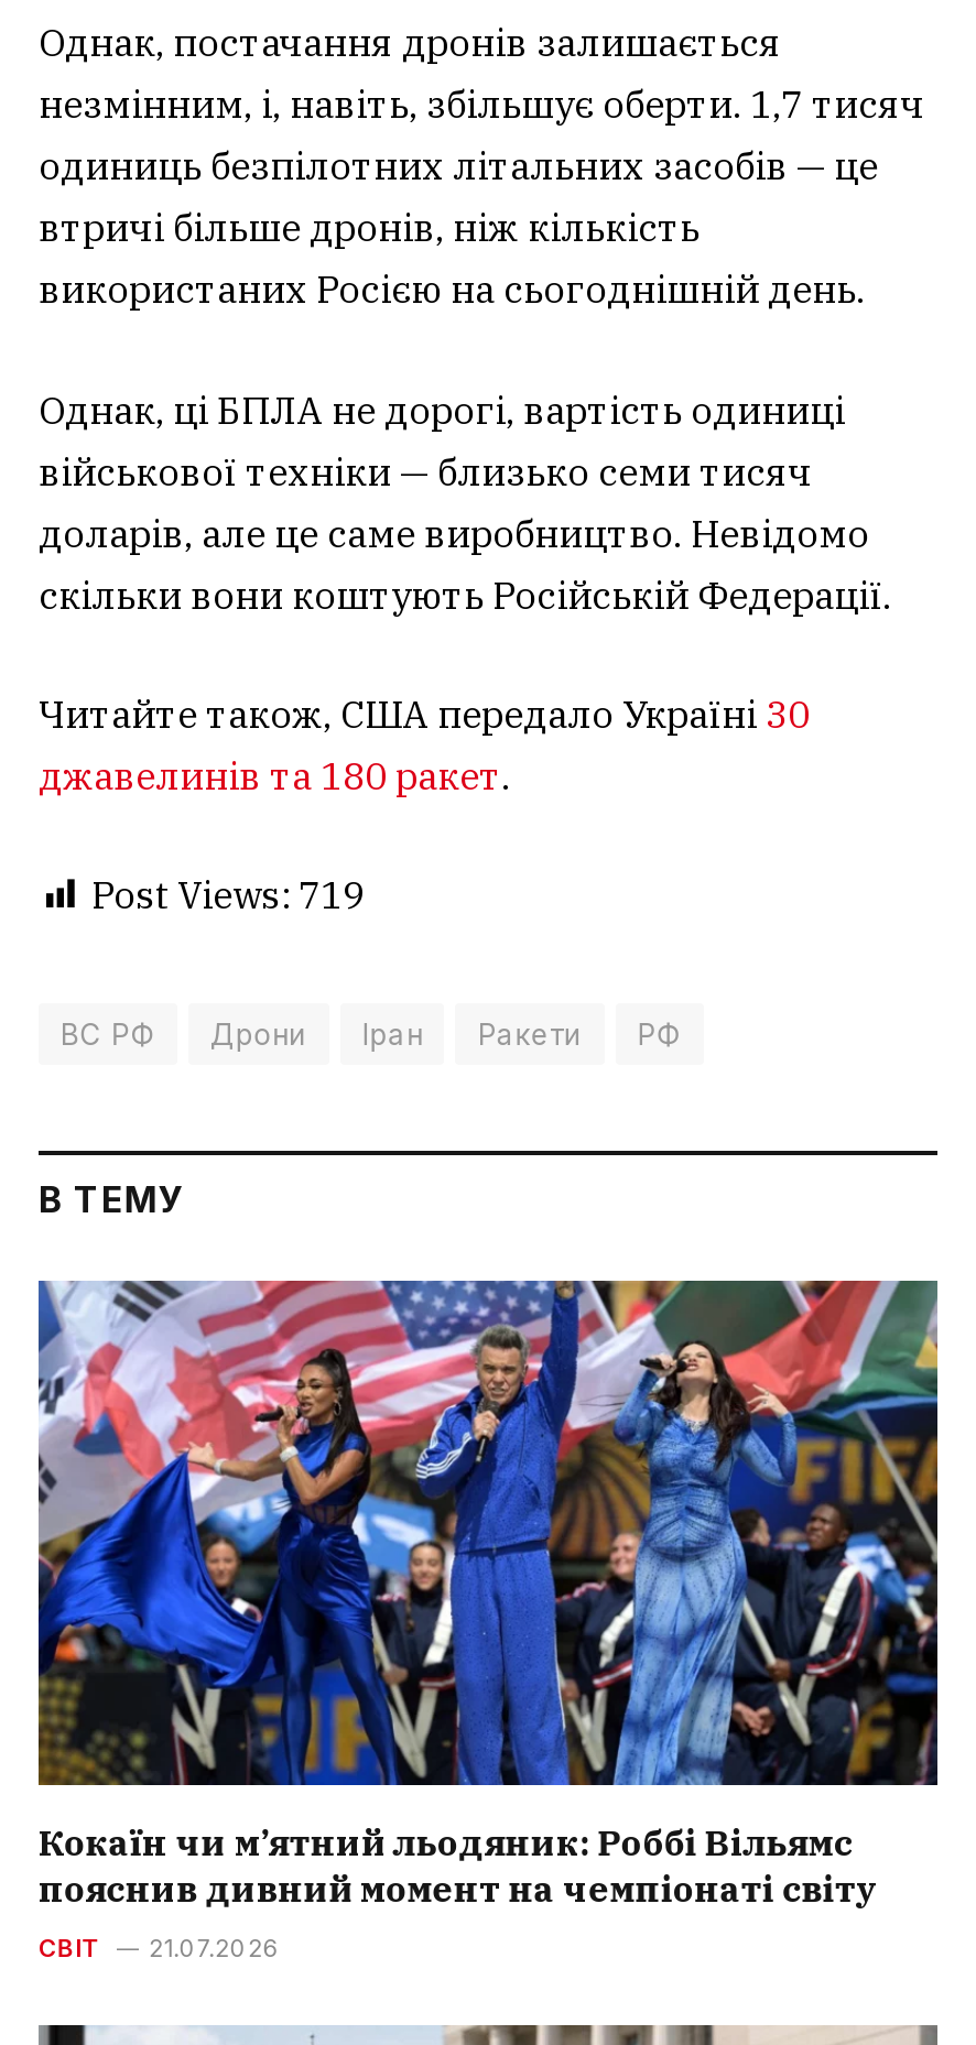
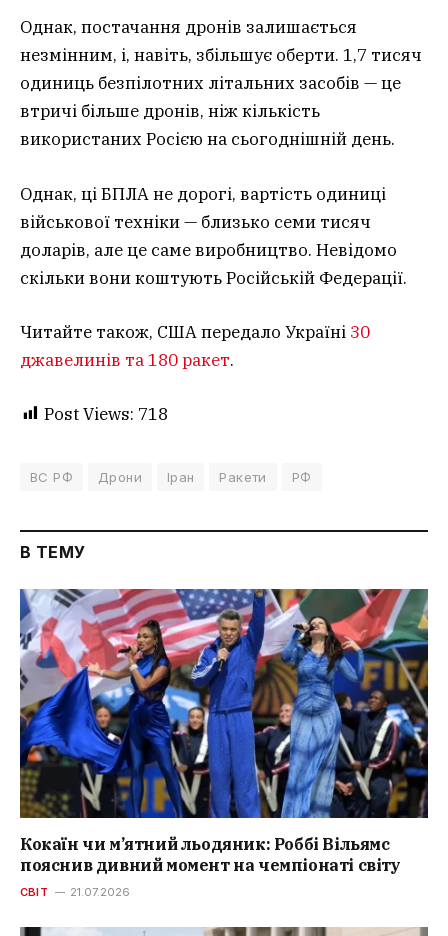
[91,871,365,919] Post Views: 719 -> [44,403,168,425] Post Views: 718

